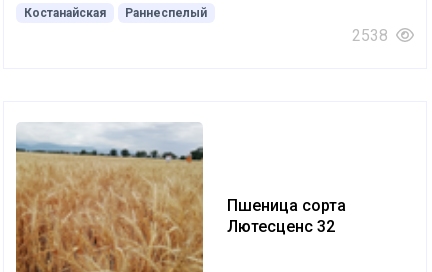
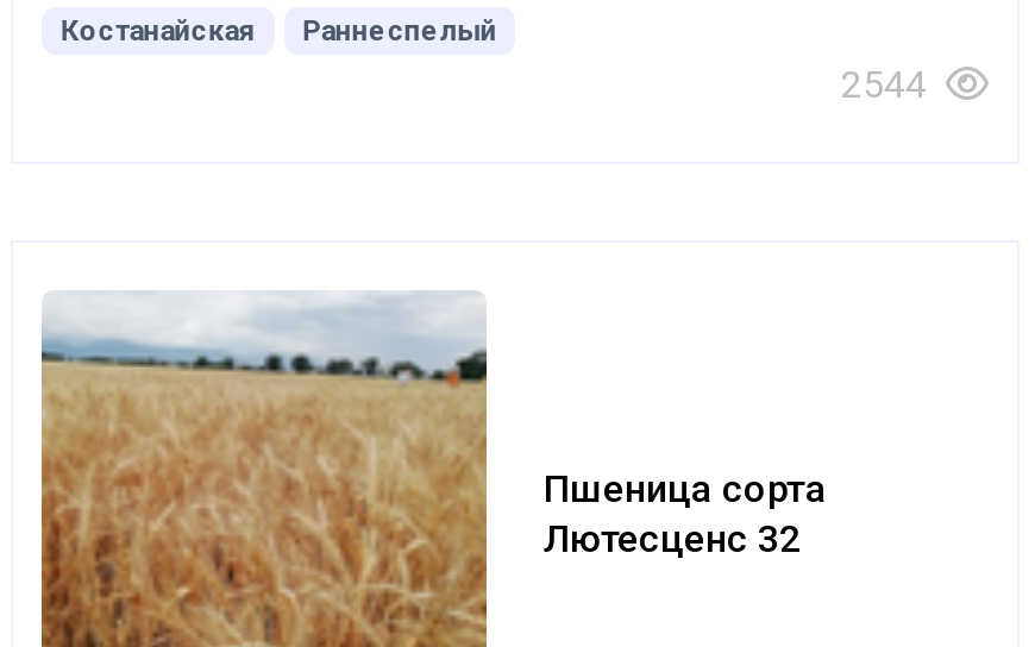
[352,26,396,45] 2538 -> [841,62,946,107] 2544

